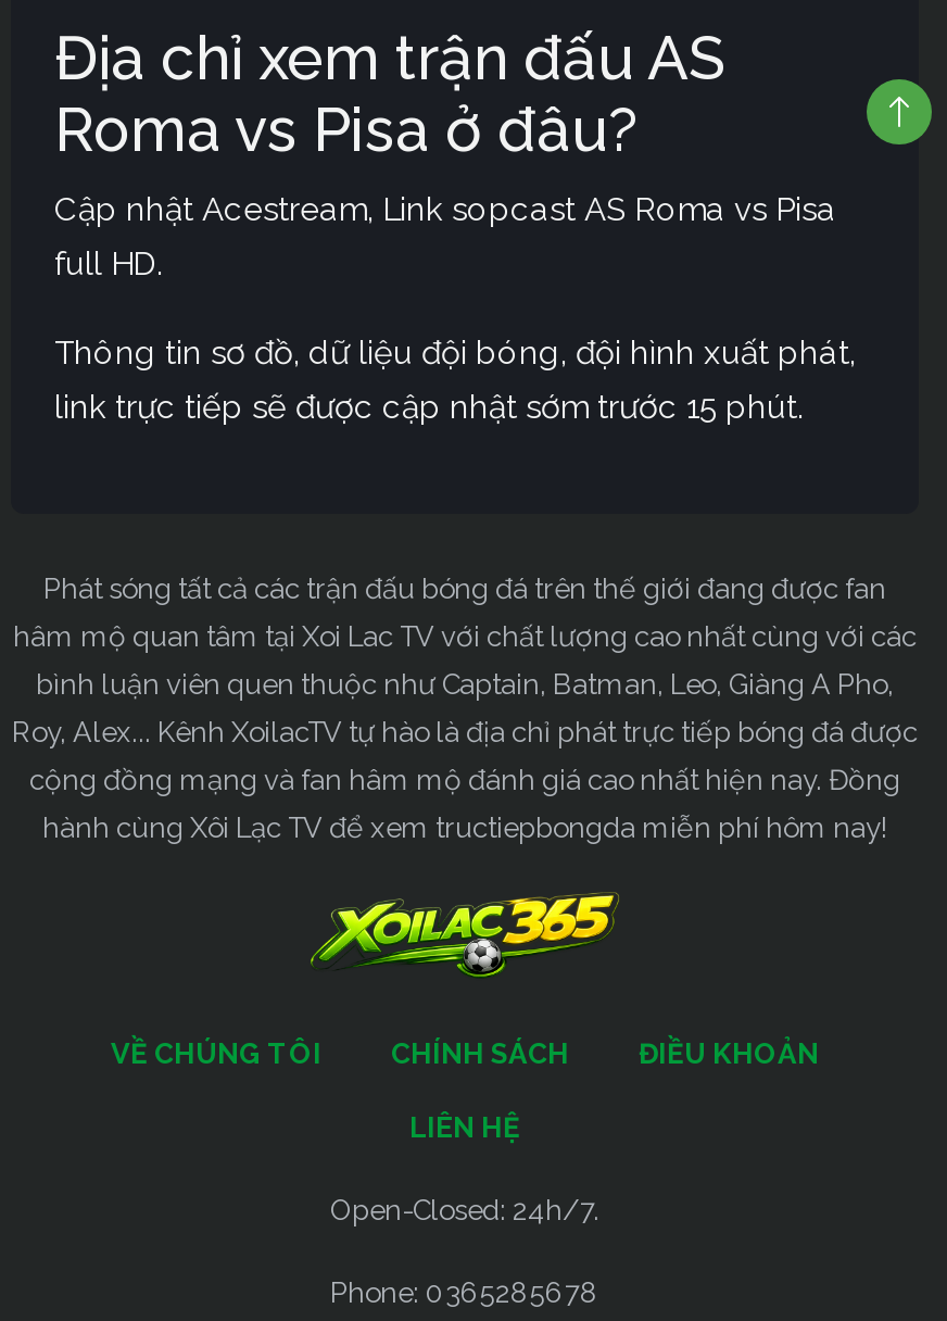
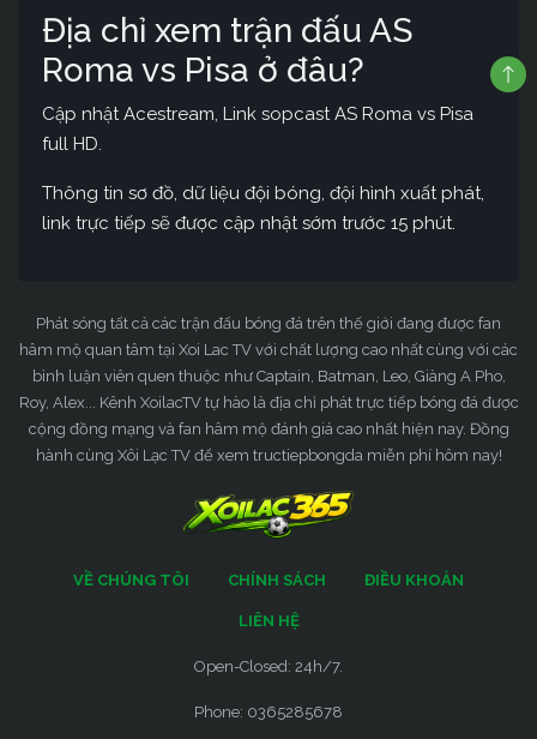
[864,77,934,171] [image] -> [489,42,527,94] [image]

